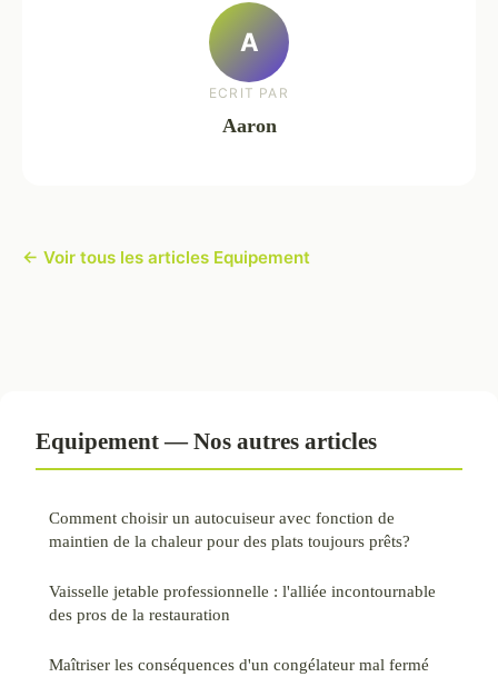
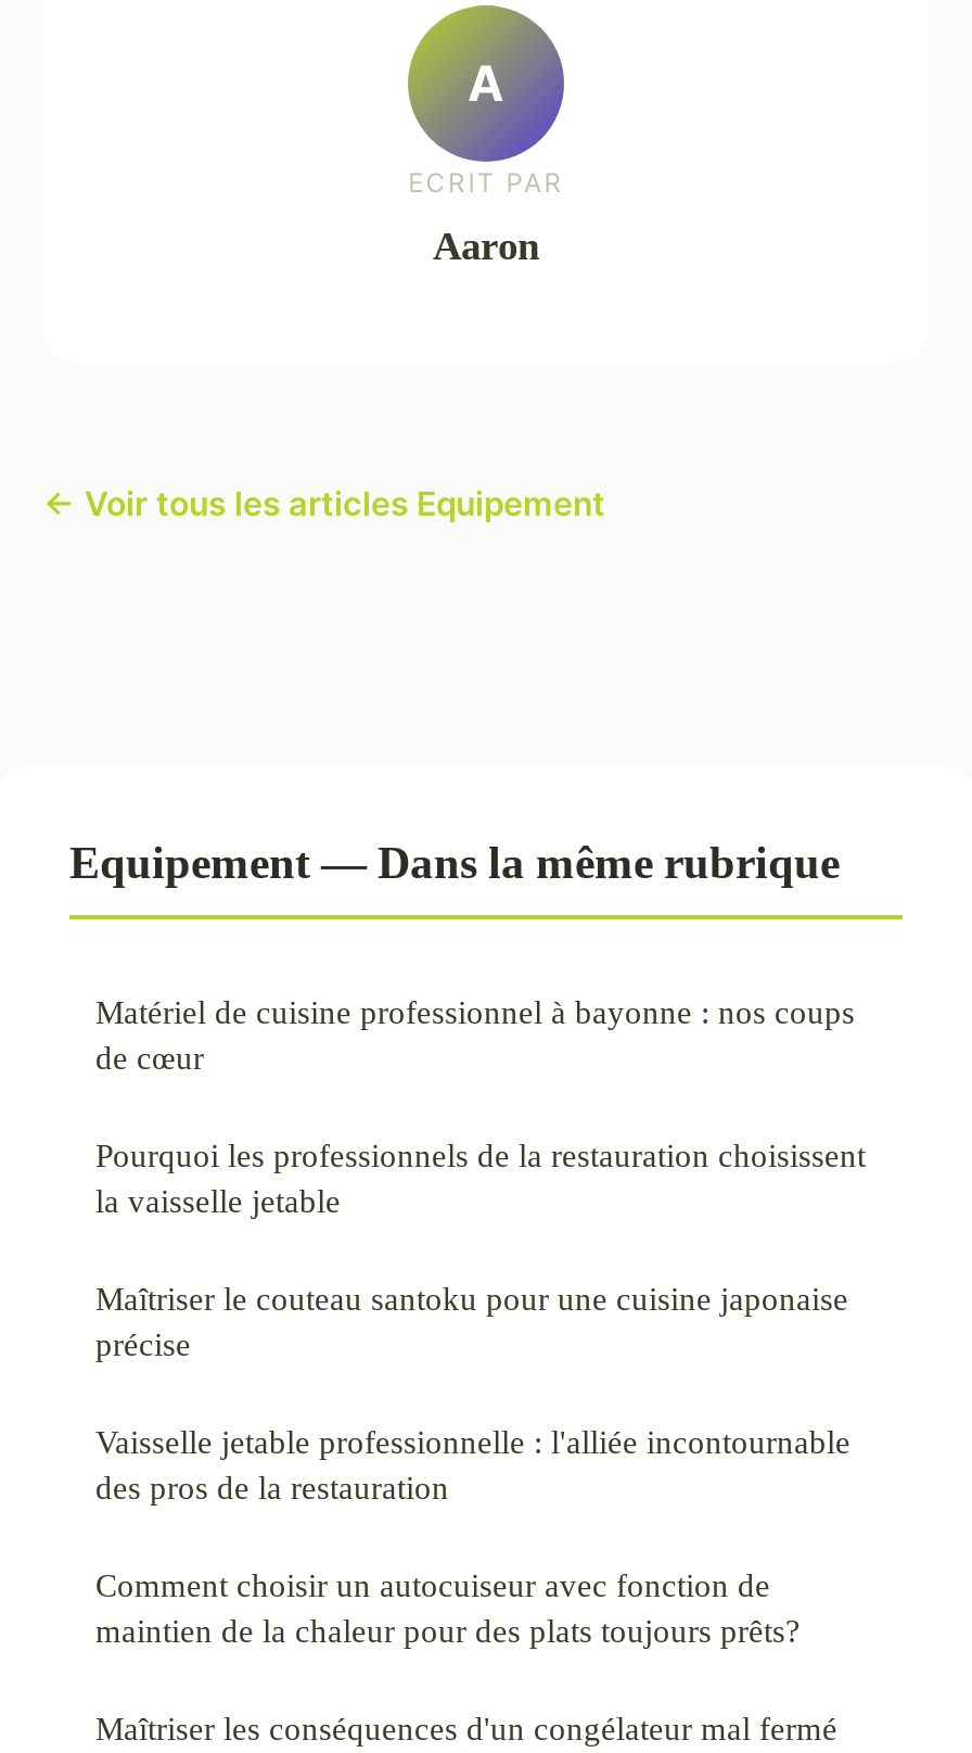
[36,428,377,454] Equipement — Nos autres articles -> [69,838,866,1363] Equipement — Dans la même rubrique | Matériel de cuisine professionnel à bayonne : nos coups | de cœur | Pourquoi les professionnels de la restauration choisissent | la vaisselle jetable | Maîtriser le couteau santoku pour une cuisine japonaise | précise
moved [49,508,410,551] -> [95,1567,801,1650]: Comment choisir un autocuiseur avec fonction de | maintien de la chaleur pour des plats toujours prêts?
moved [49,582,436,624] -> [95,1424,850,1506]: Vaisselle jetable professionnelle : l'alliée incontournable | des pros de la restauration

